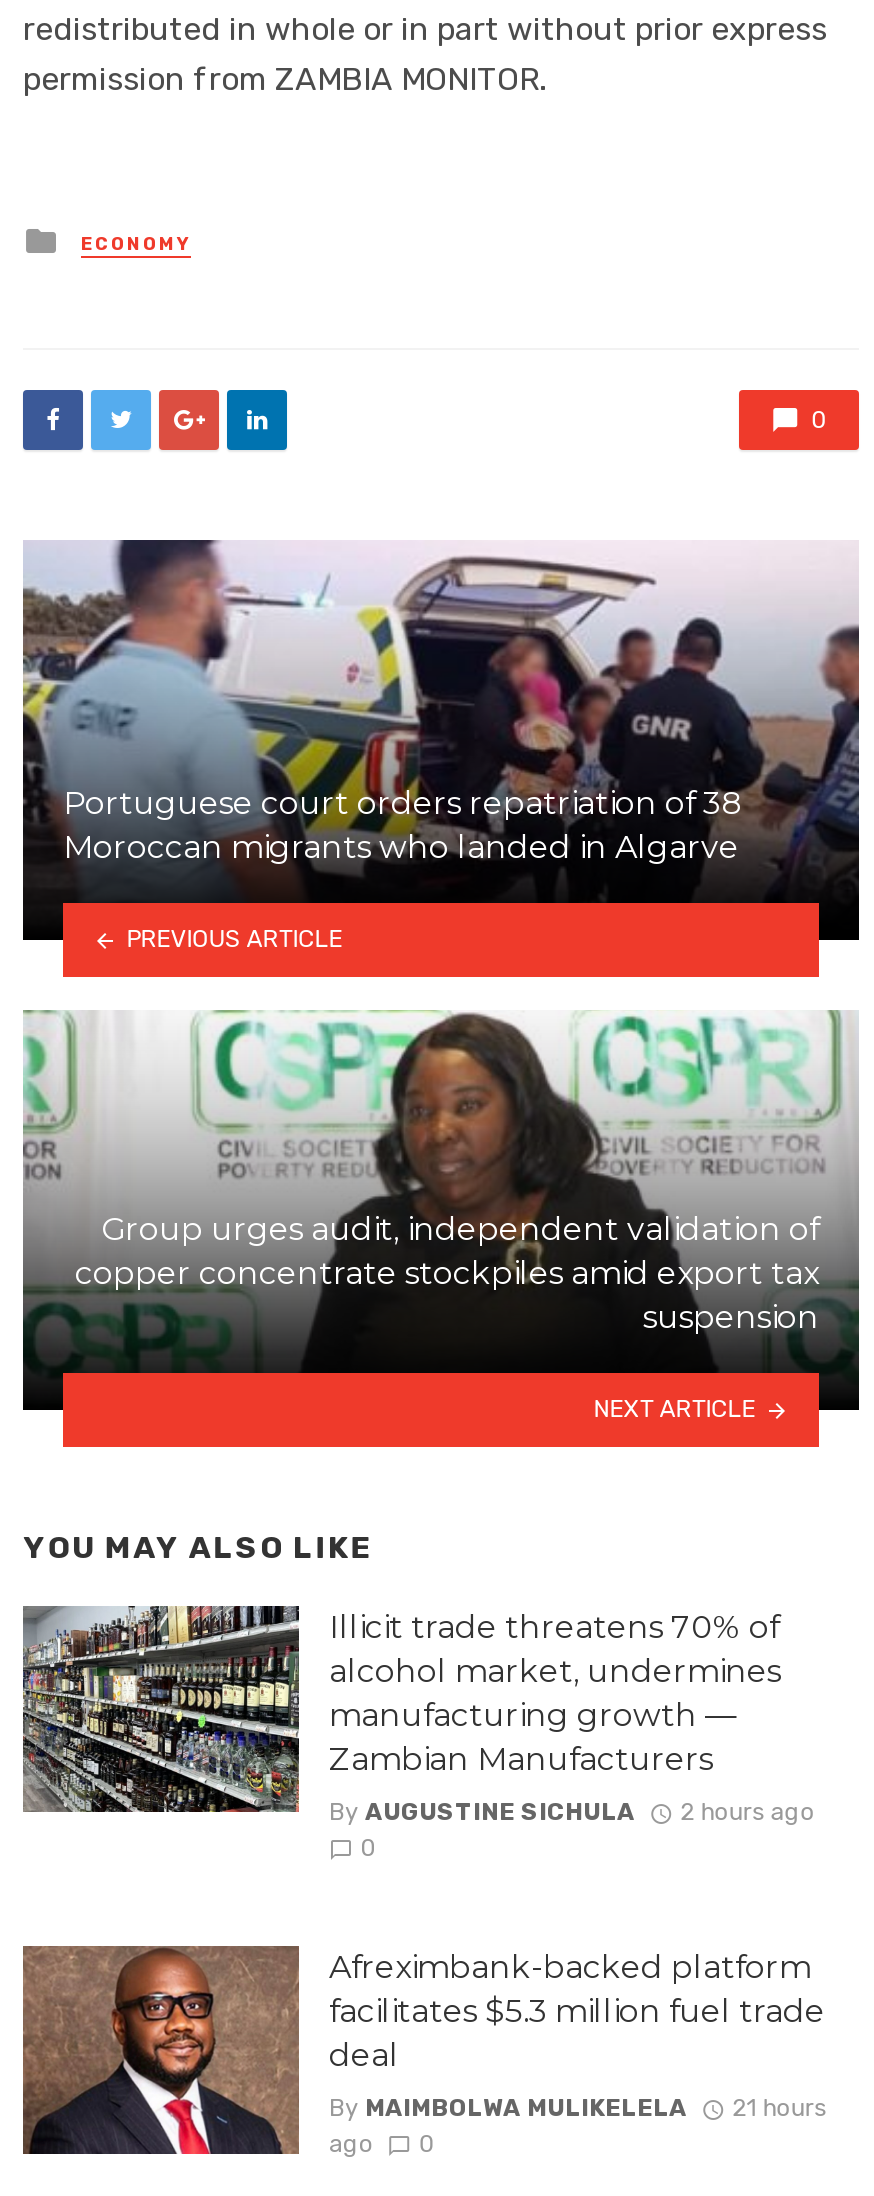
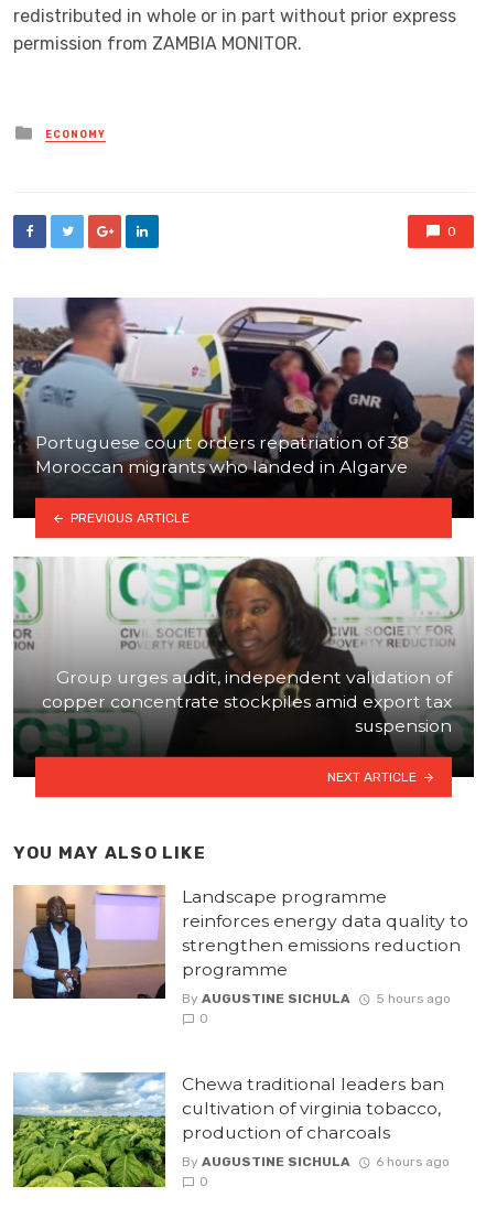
[23,1604,781,1812] [image] | Illicit trade threatens 70% of | alcohol market, undermines | manufacturing growth — | Zambian Manufacturers -> [13,885,468,999] [image] | Landscape programme | reinforces energy data quality to | strengthen emissions reduction | programme
[329,1798,814,1826] By AUGUSTINE SICHULA 2 hours ago -> [182,991,450,1006] By AUGUSTINE SICHULA 5 hours ago
[21,1944,825,2156] [image] | Afreximbank-backed platform | facilitates $5.3 million fuel trade | deal -> [12,1071,444,1188] [image] | Chewa traditional leaders ban | cultivation of virginia tobacco, | production of charcoals
[329,2095,826,2159] By MAIMBOLWA MULIKELELA | 21 hours | ago -> [182,1154,449,1170] By AUGUSTINE SICHULA | 6 hours ago

